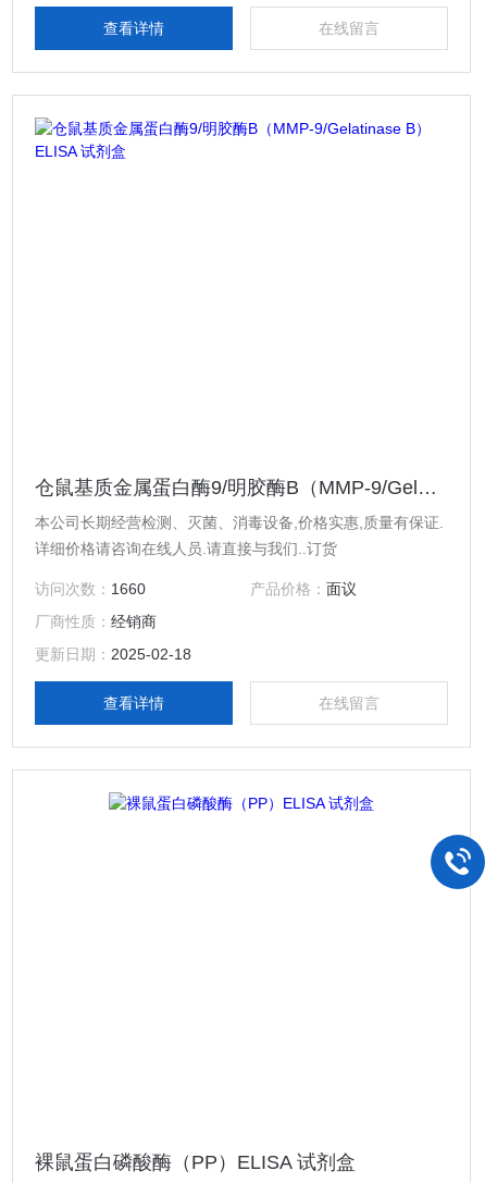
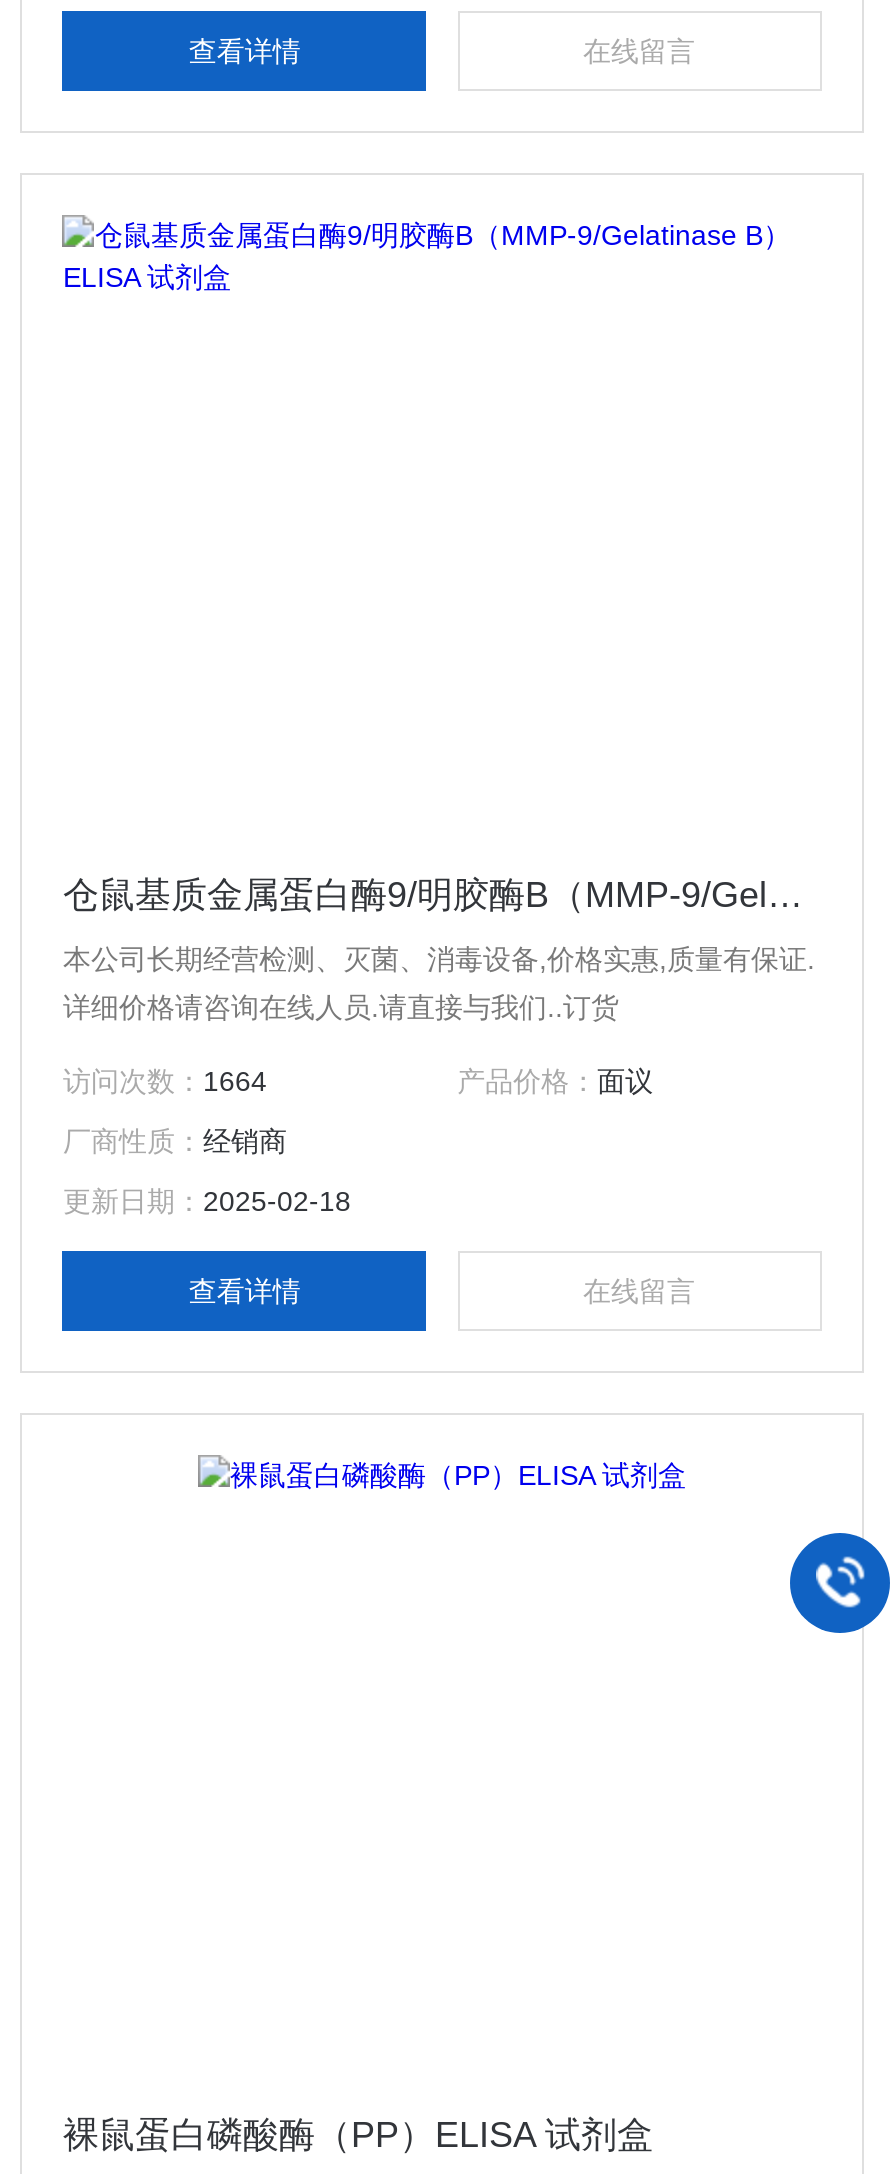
[35,580,146,597] 访问次数：1660 -> [63,1065,267,1097] 访问次数：1664

